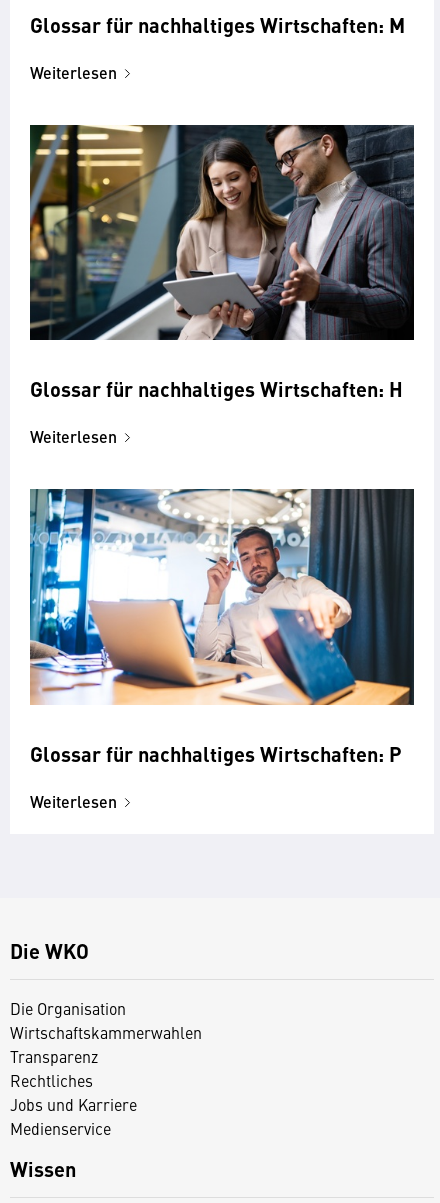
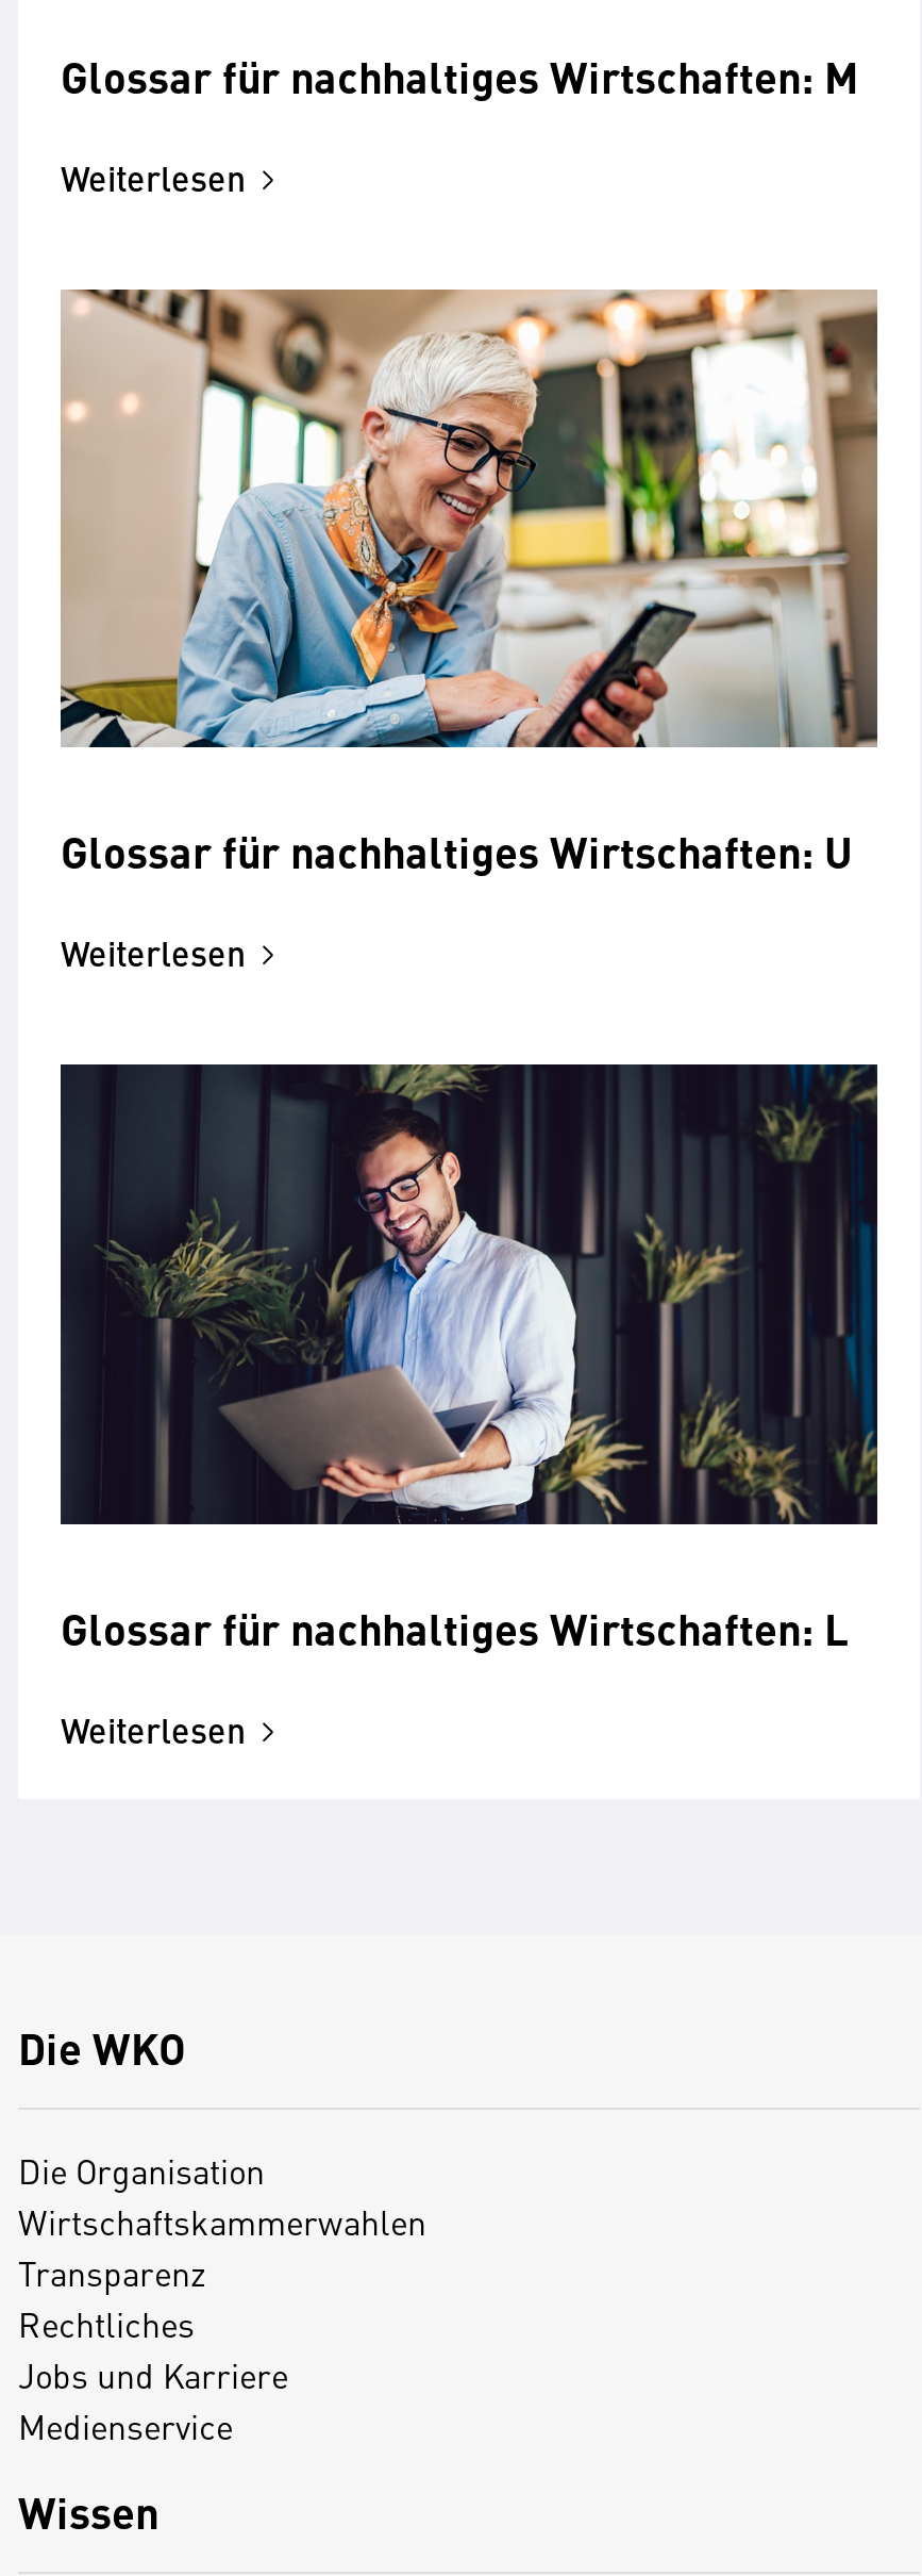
[29,124,415,403] [image] | Glossar für nachhaltiges Wirtschaften: H -> [58,287,879,882] [image] | Glossar für nachhaltiges Wirtschaften: U
[29,488,414,768] [image] | Glossar für nachhaltiges Wirtschaften: P -> [58,1062,877,1658] [image] | Glossar für nachhaltiges Wirtschaften: L

